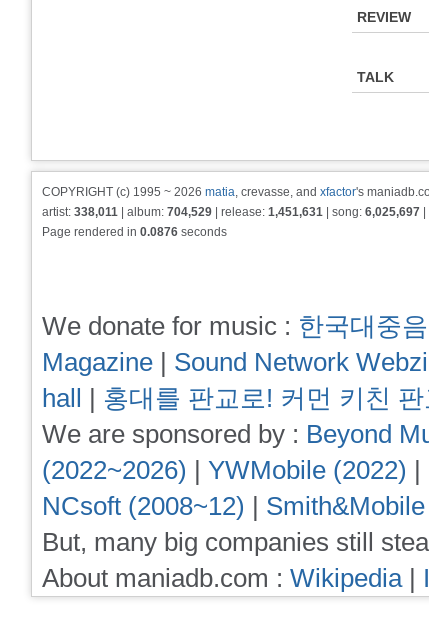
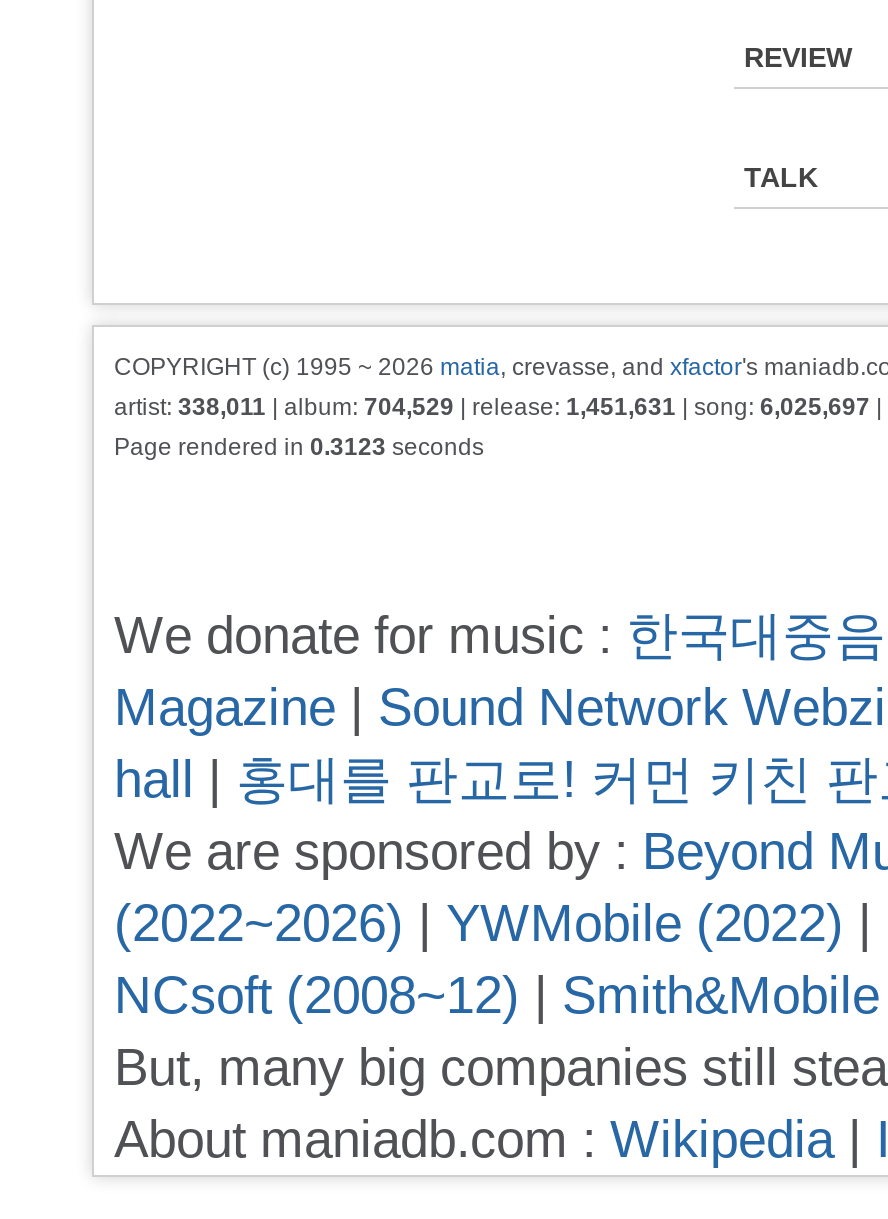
[42,225,227,239] Page rendered in 0.0876 seconds -> [114,433,484,461] Page rendered in 0.3123 seconds

